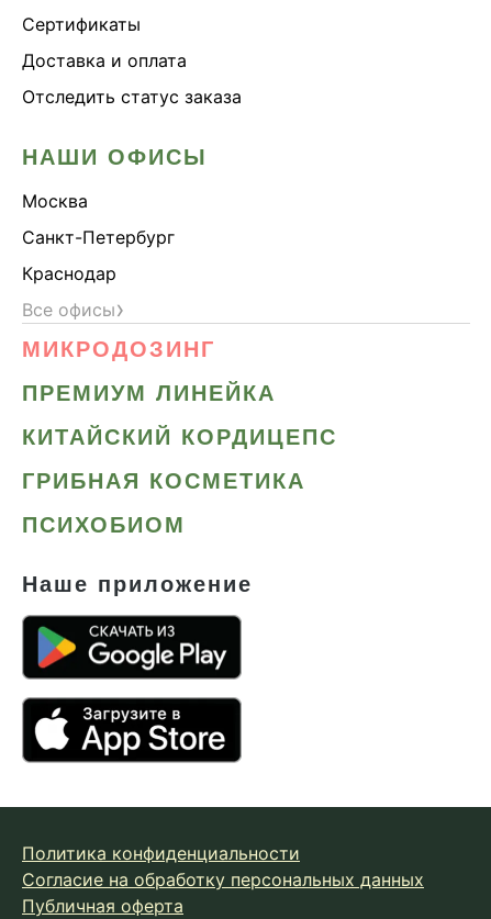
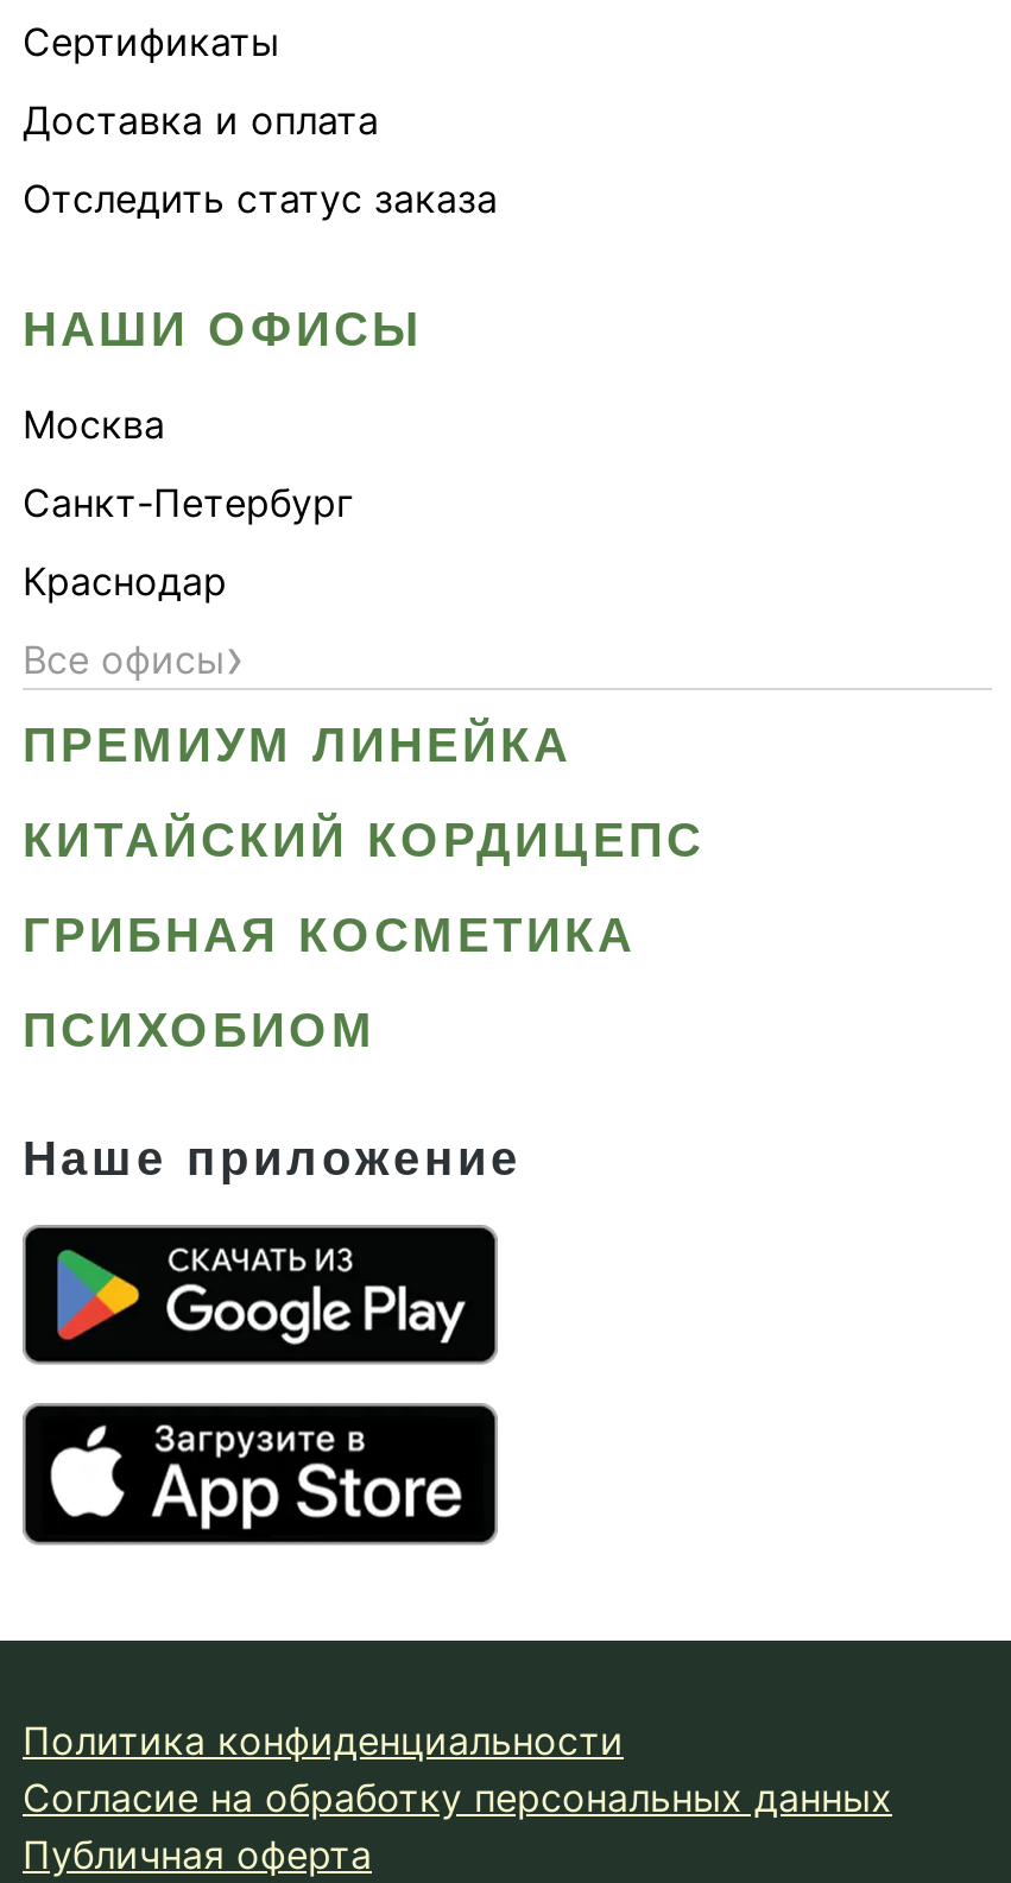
[22,337,215,361] МИКРОДОЗИНГ -> none

